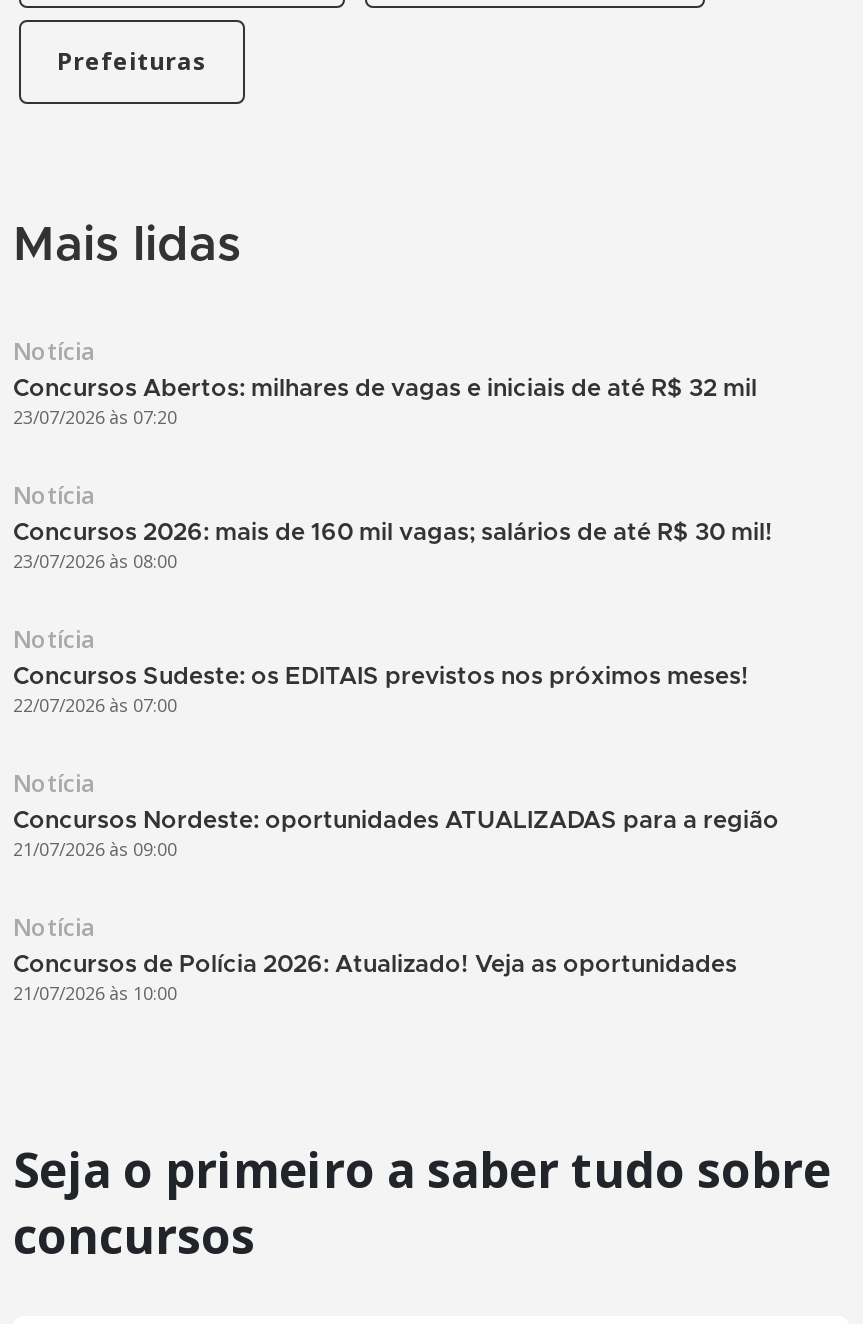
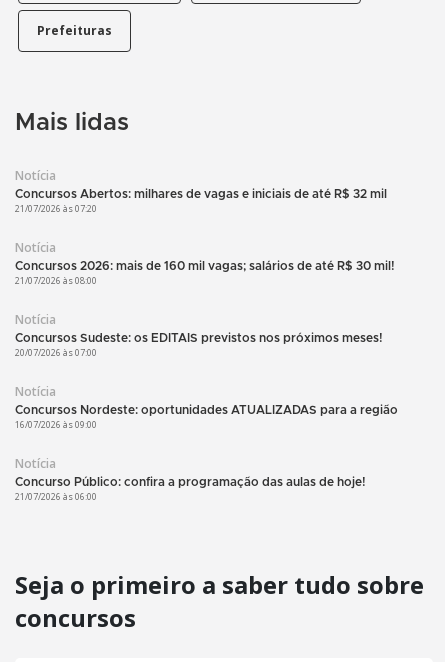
[13,404,177,430] 23/07/2026 às 07:20 -> [15,202,97,215] 21/07/2026 às 07:20
[13,548,177,574] 23/07/2026 às 08:00 -> [15,274,97,287] 21/07/2026 às 08:00
[13,692,177,718] 22/07/2026 às 07:00 -> [15,346,97,359] 20/07/2026 às 07:00
[13,836,177,862] 21/07/2026 às 09:00 -> [15,418,97,431] 16/07/2026 às 09:00
[13,952,737,1006] Concursos de Polícia 2026: Atualizado! Veja as oportunidades | 21/07/2026 às 10:00 -> [15,476,366,503] Concurso Público: confira a programação das aulas de hoje! | 21/07/2026 às 06:00

